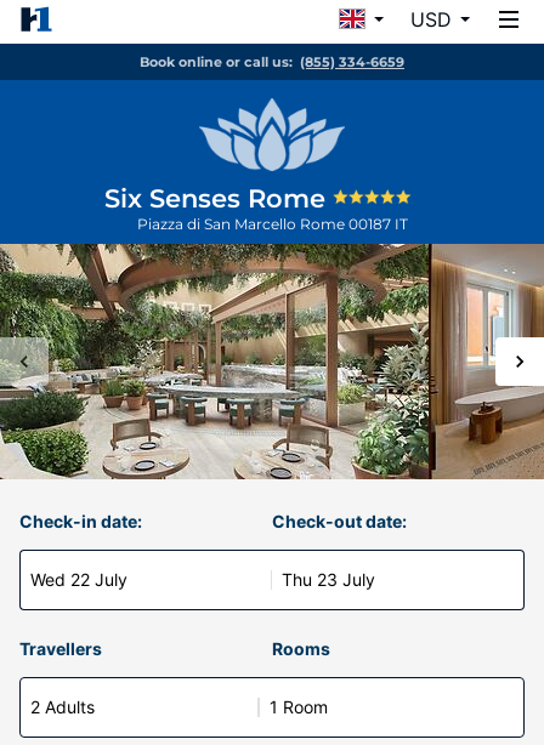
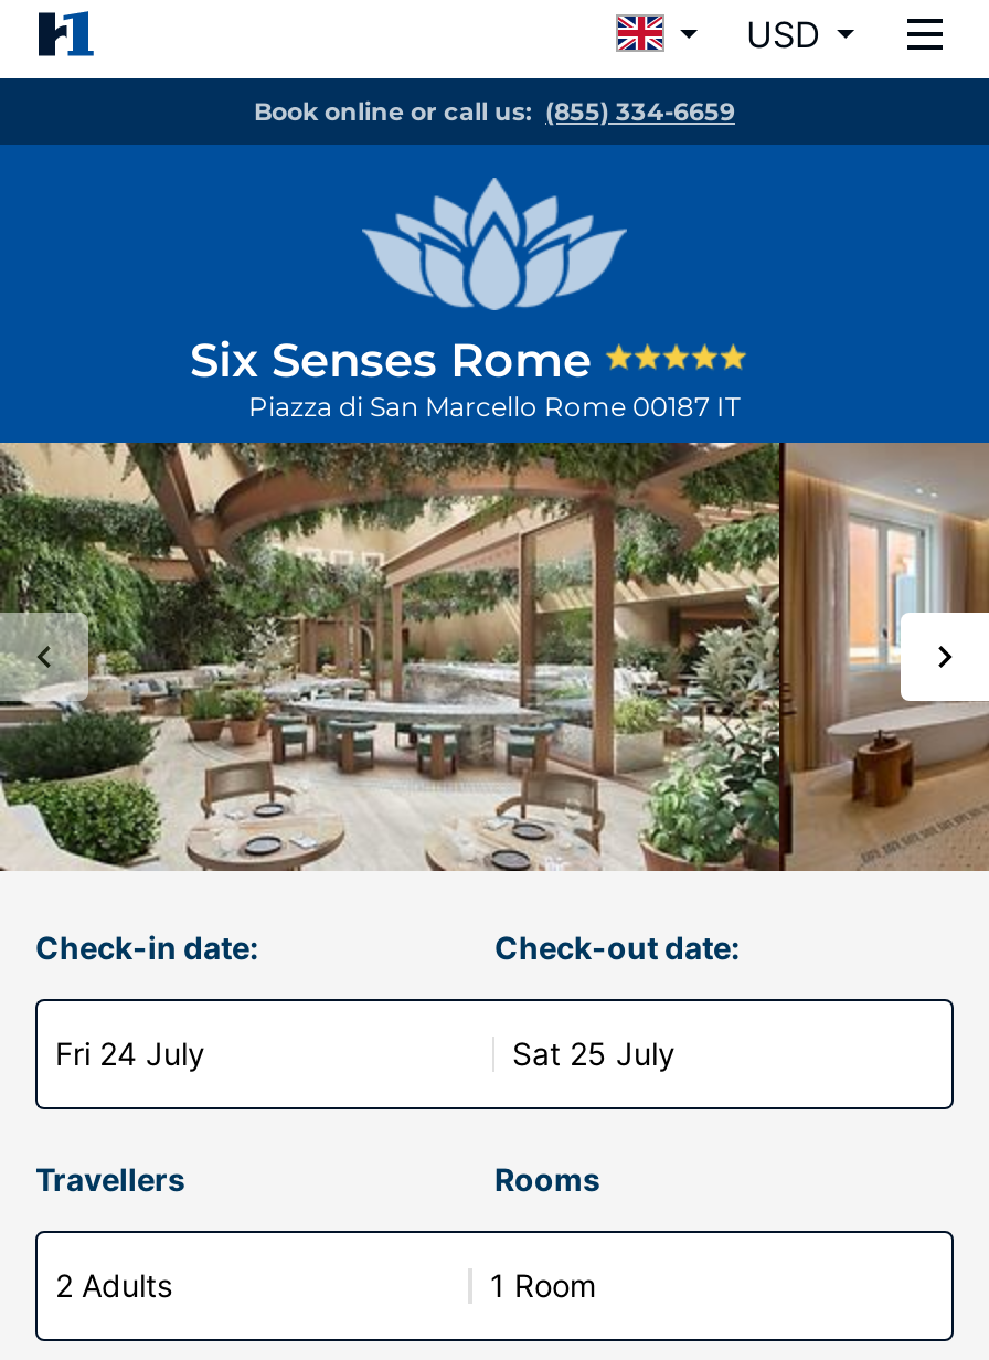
[30,569,127,590] Wed 22 July -> [55,1034,205,1072] Fri 24 July
[282,569,375,590] Thu 23 July -> [512,1034,676,1072] Sat 25 July

